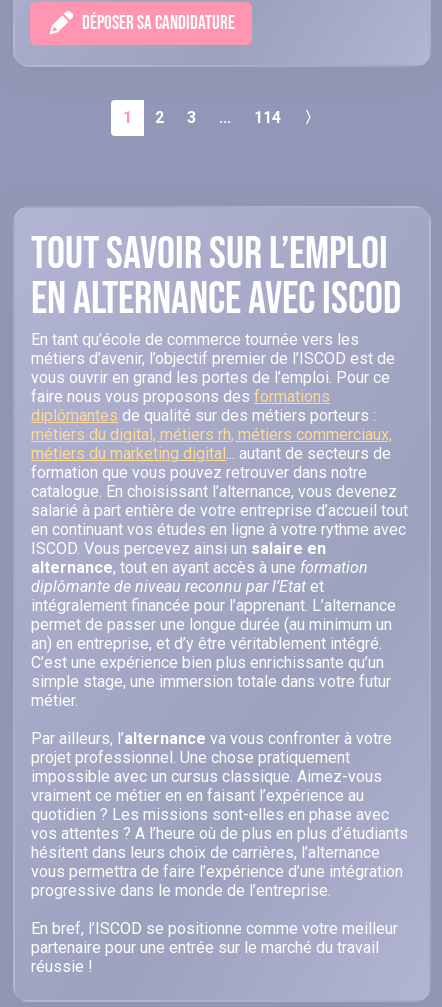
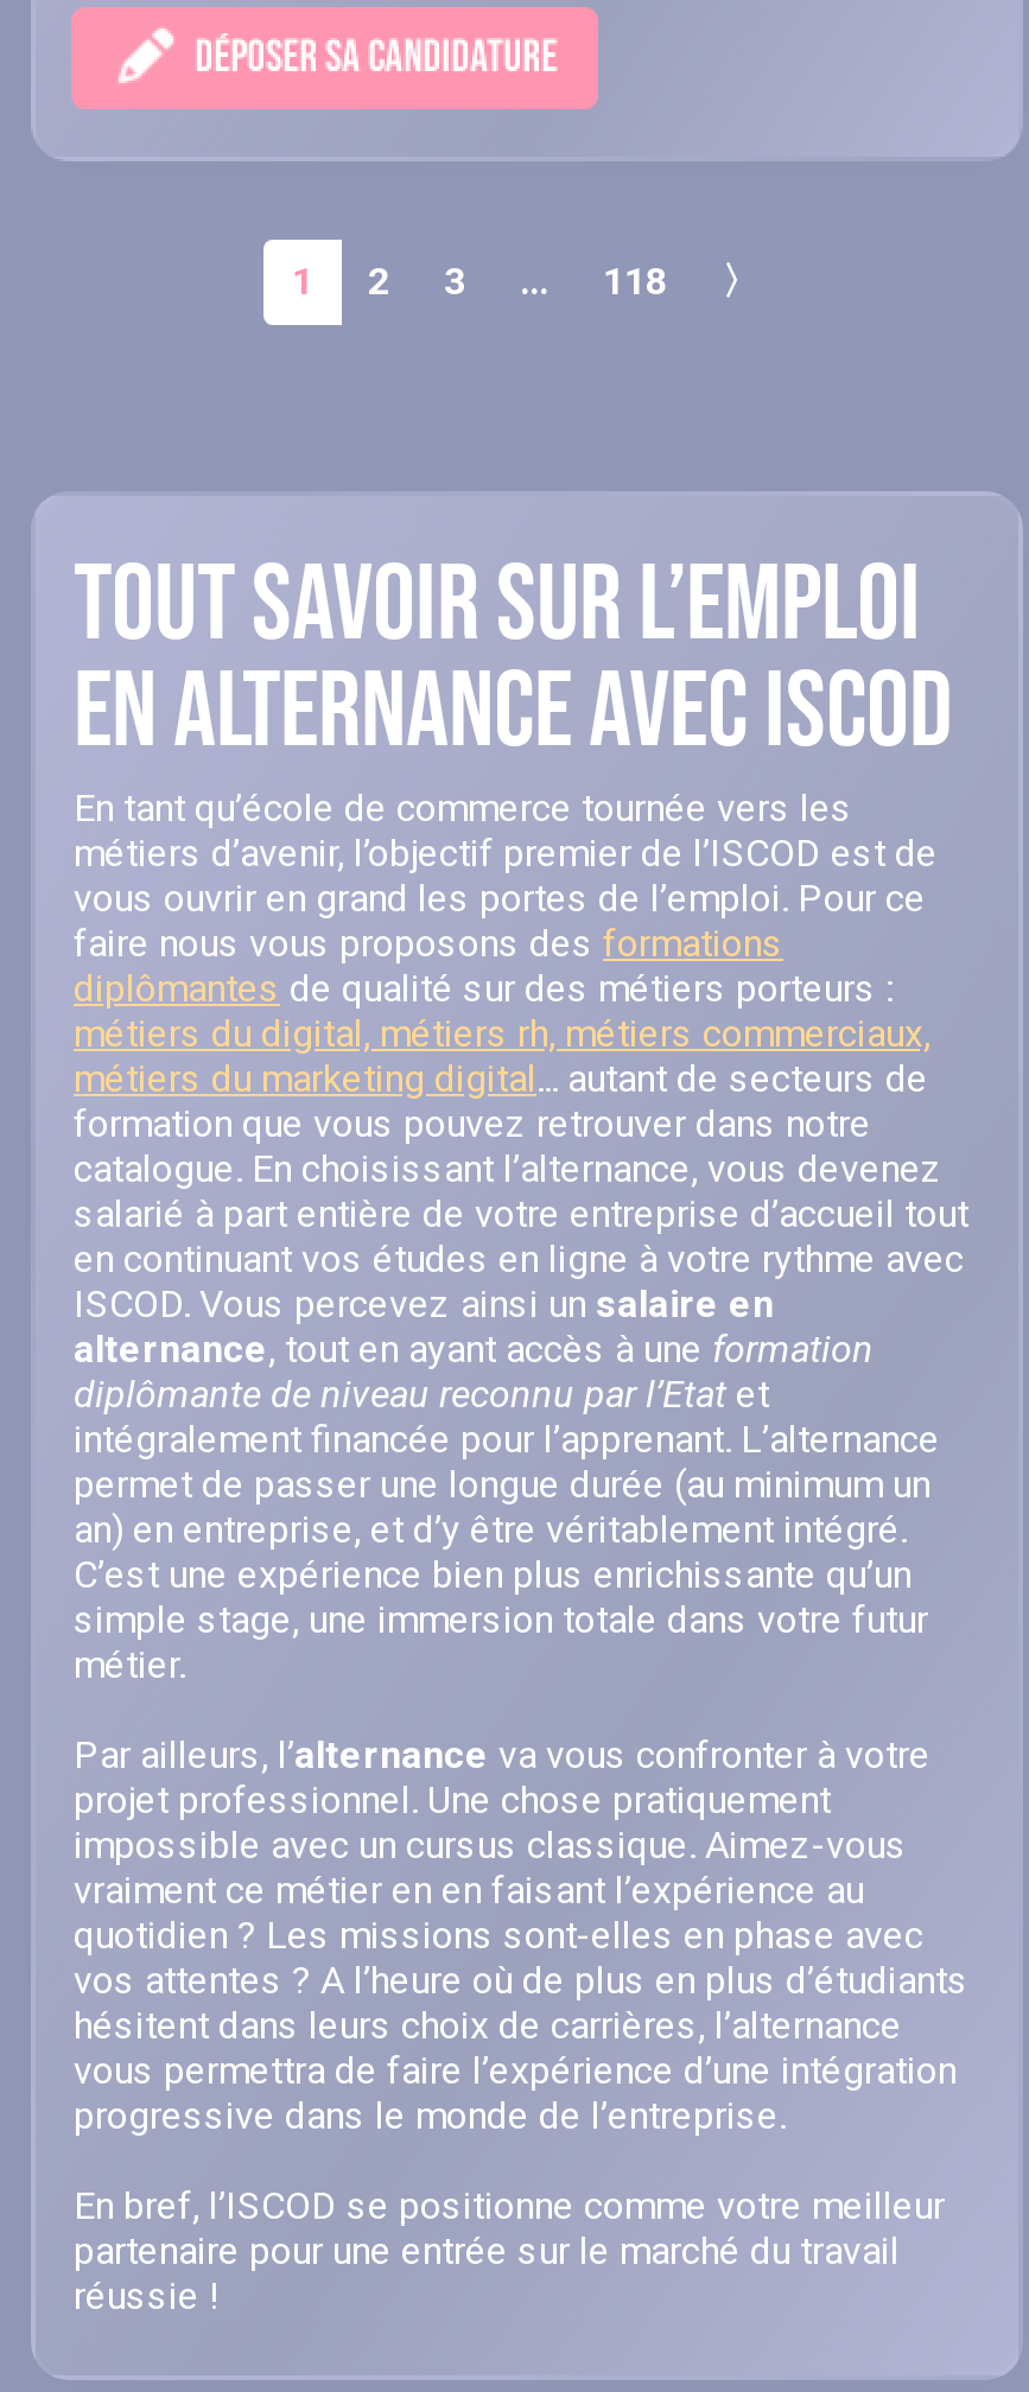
[254,108,281,127] 114 -> [603,259,667,304] 118

